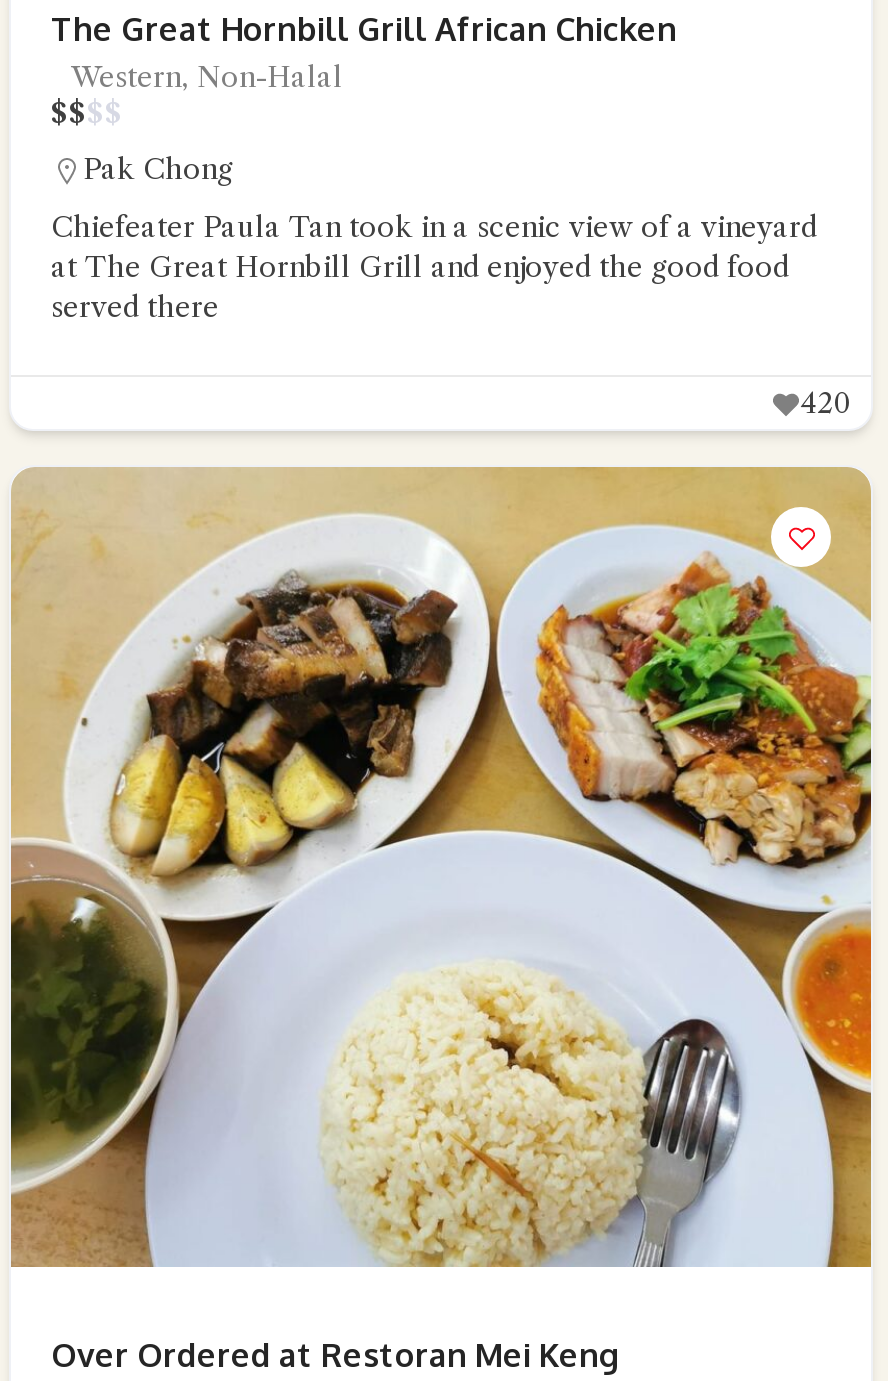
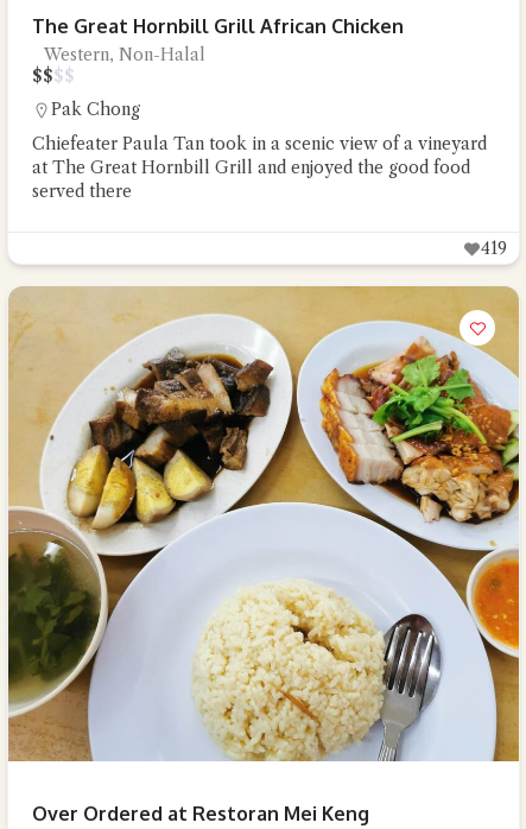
[801,385,851,421] 420 -> [481,238,507,259] 419

